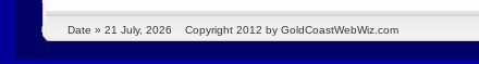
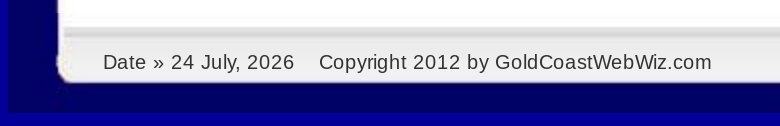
[67,24,398,36] Date » 21 July, 2026 Copyright 2012 by GoldCoastWebWiz.com -> [103,51,711,73] Date » 24 July, 2026 Copyright 2012 by GoldCoastWebWiz.com

